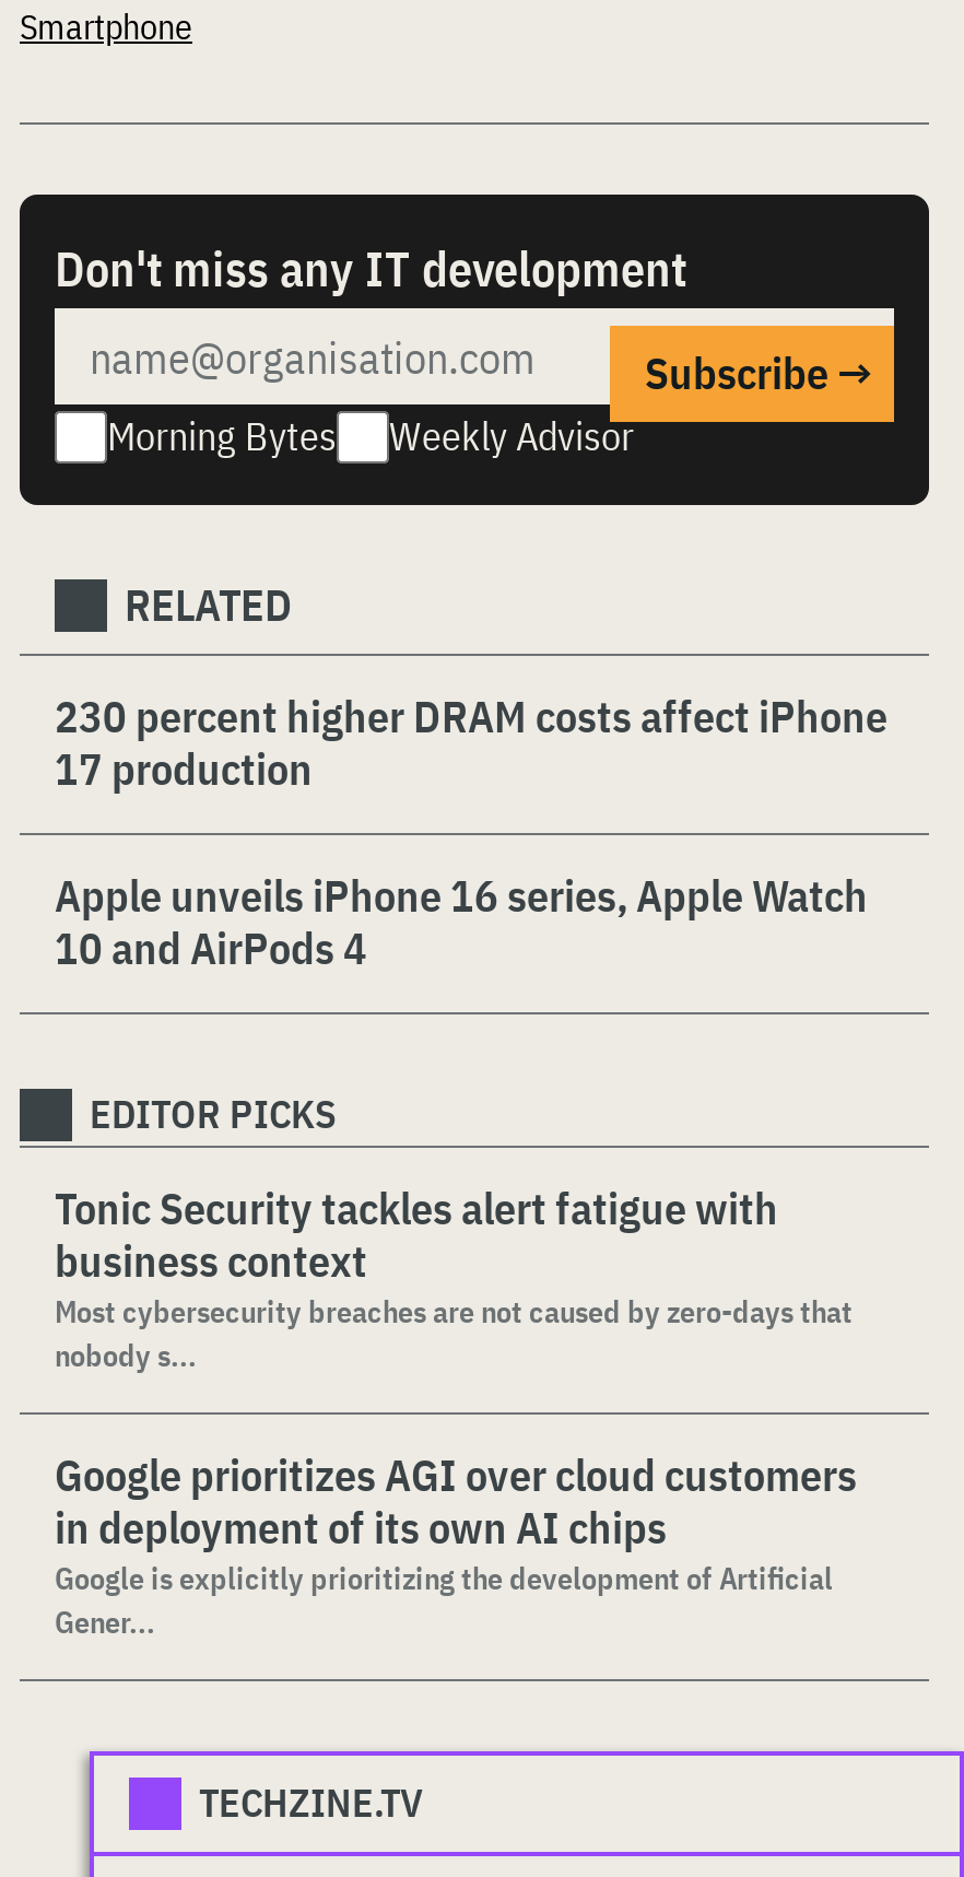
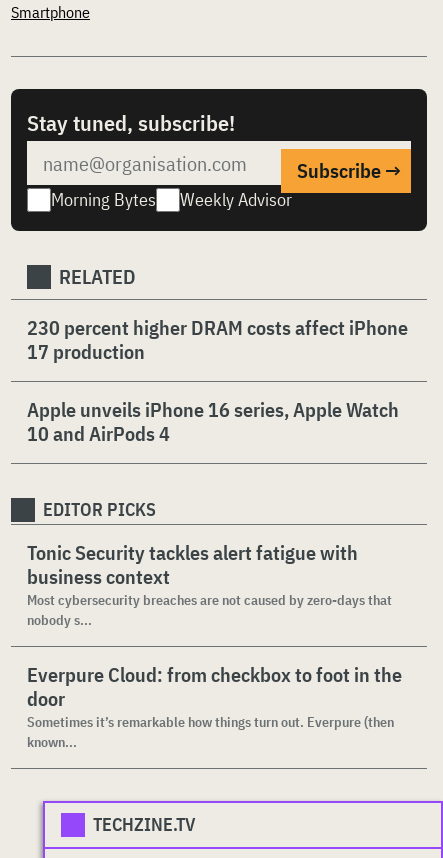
[55,236,686,300] Don't miss any IT development -> [27,108,235,137] Stay tuned, subscribe!
[55,1445,857,1642] Google prioritizes AGI over cloud customers | in deployment of its own AI chips | Google is explicitly prioritizing the development of Artificial | Gener... -> [27,661,402,751] Everpure Cloud: from checkbox to foot in the | door | Sometimes it’s remarkable how things turn out. Everpure (then | known...

